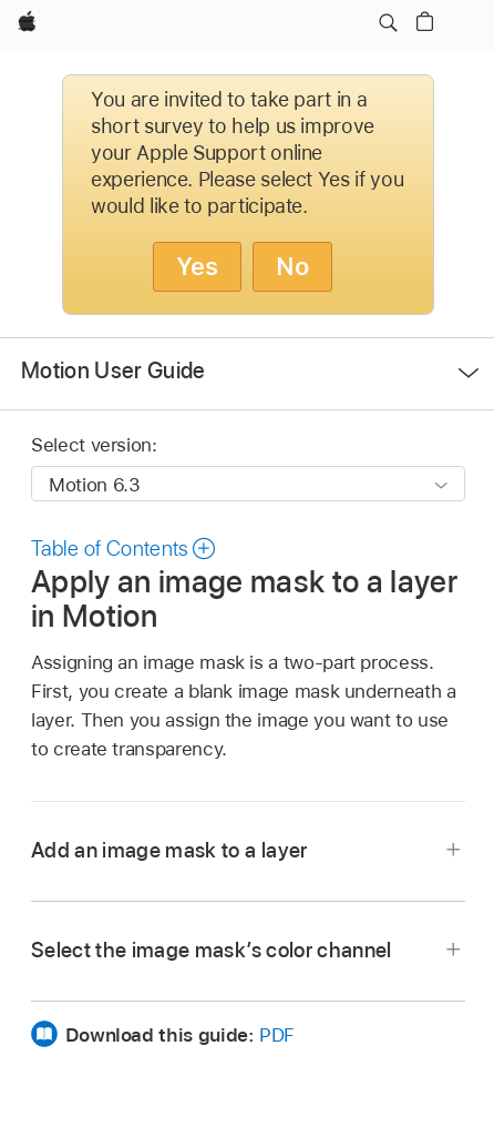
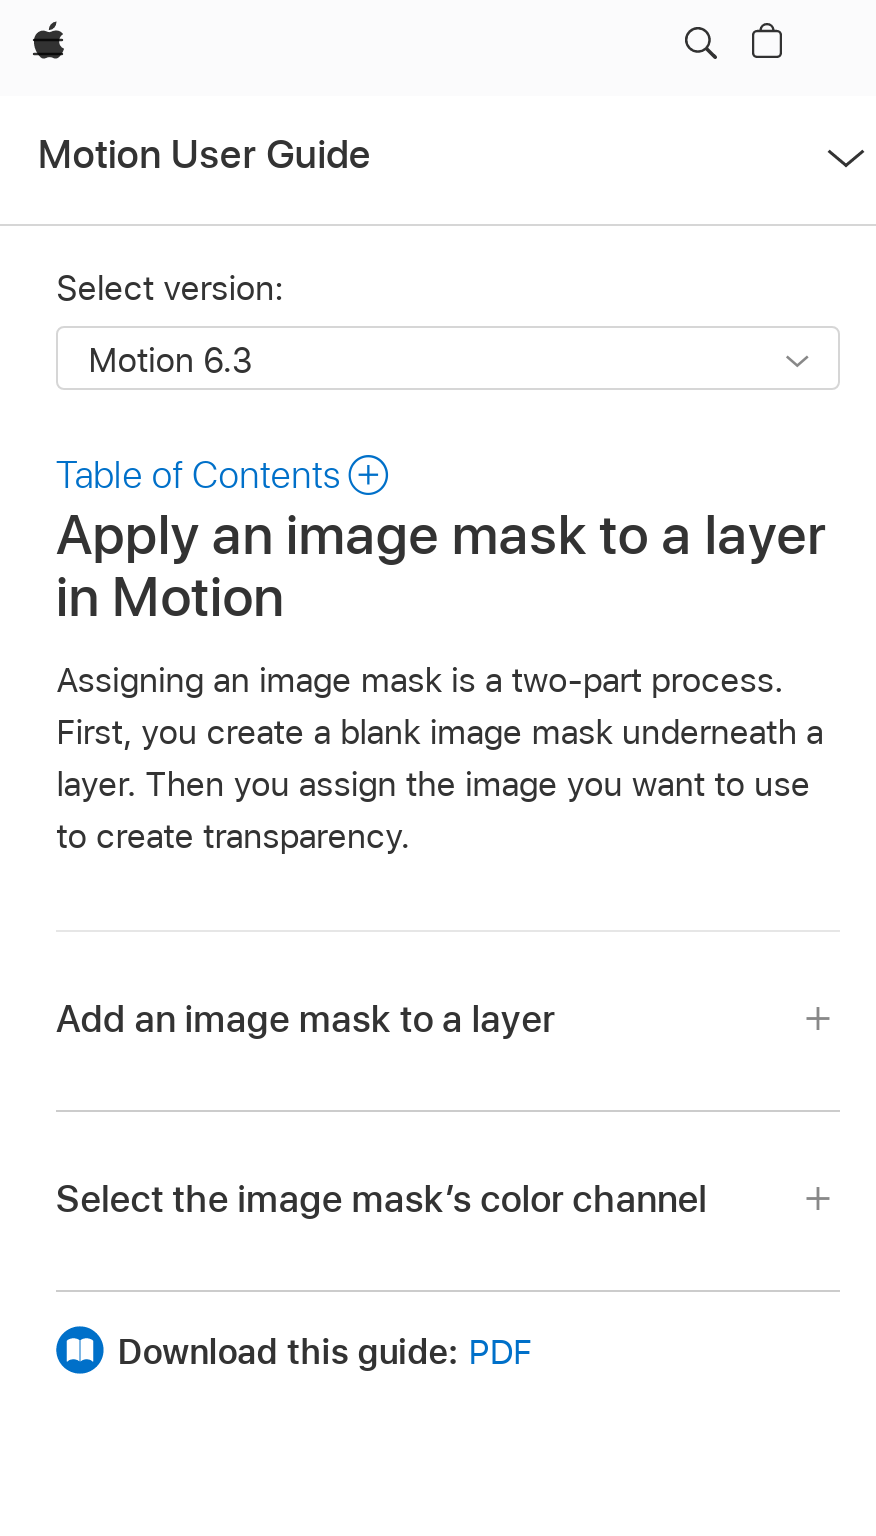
[62,74,434,315] [image] | You are invited to take part in a | short survey to help us improve | your Apple Support online | experience. Please select Yes if you | would like to participate. | Yes | No -> none

